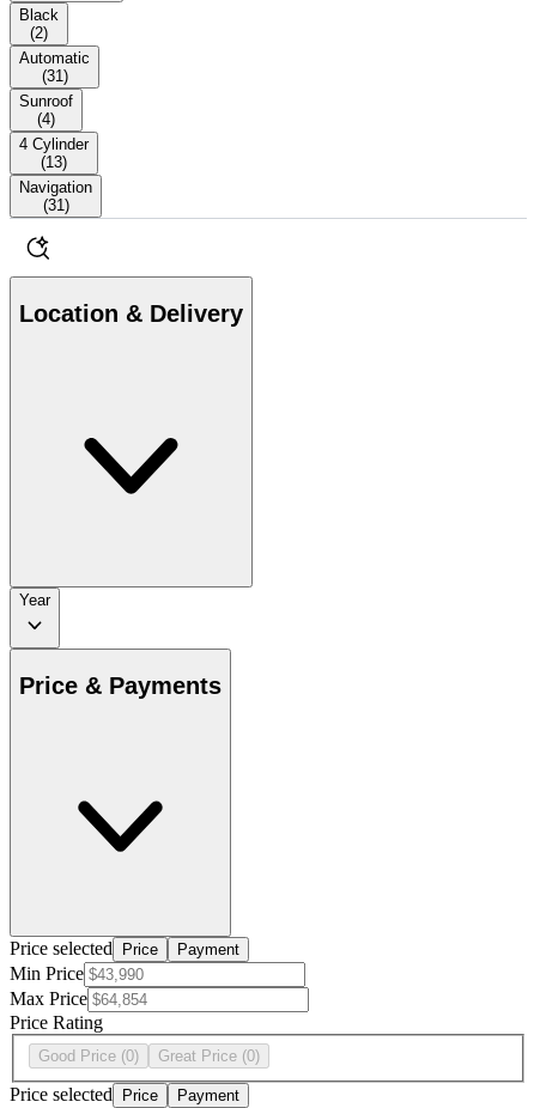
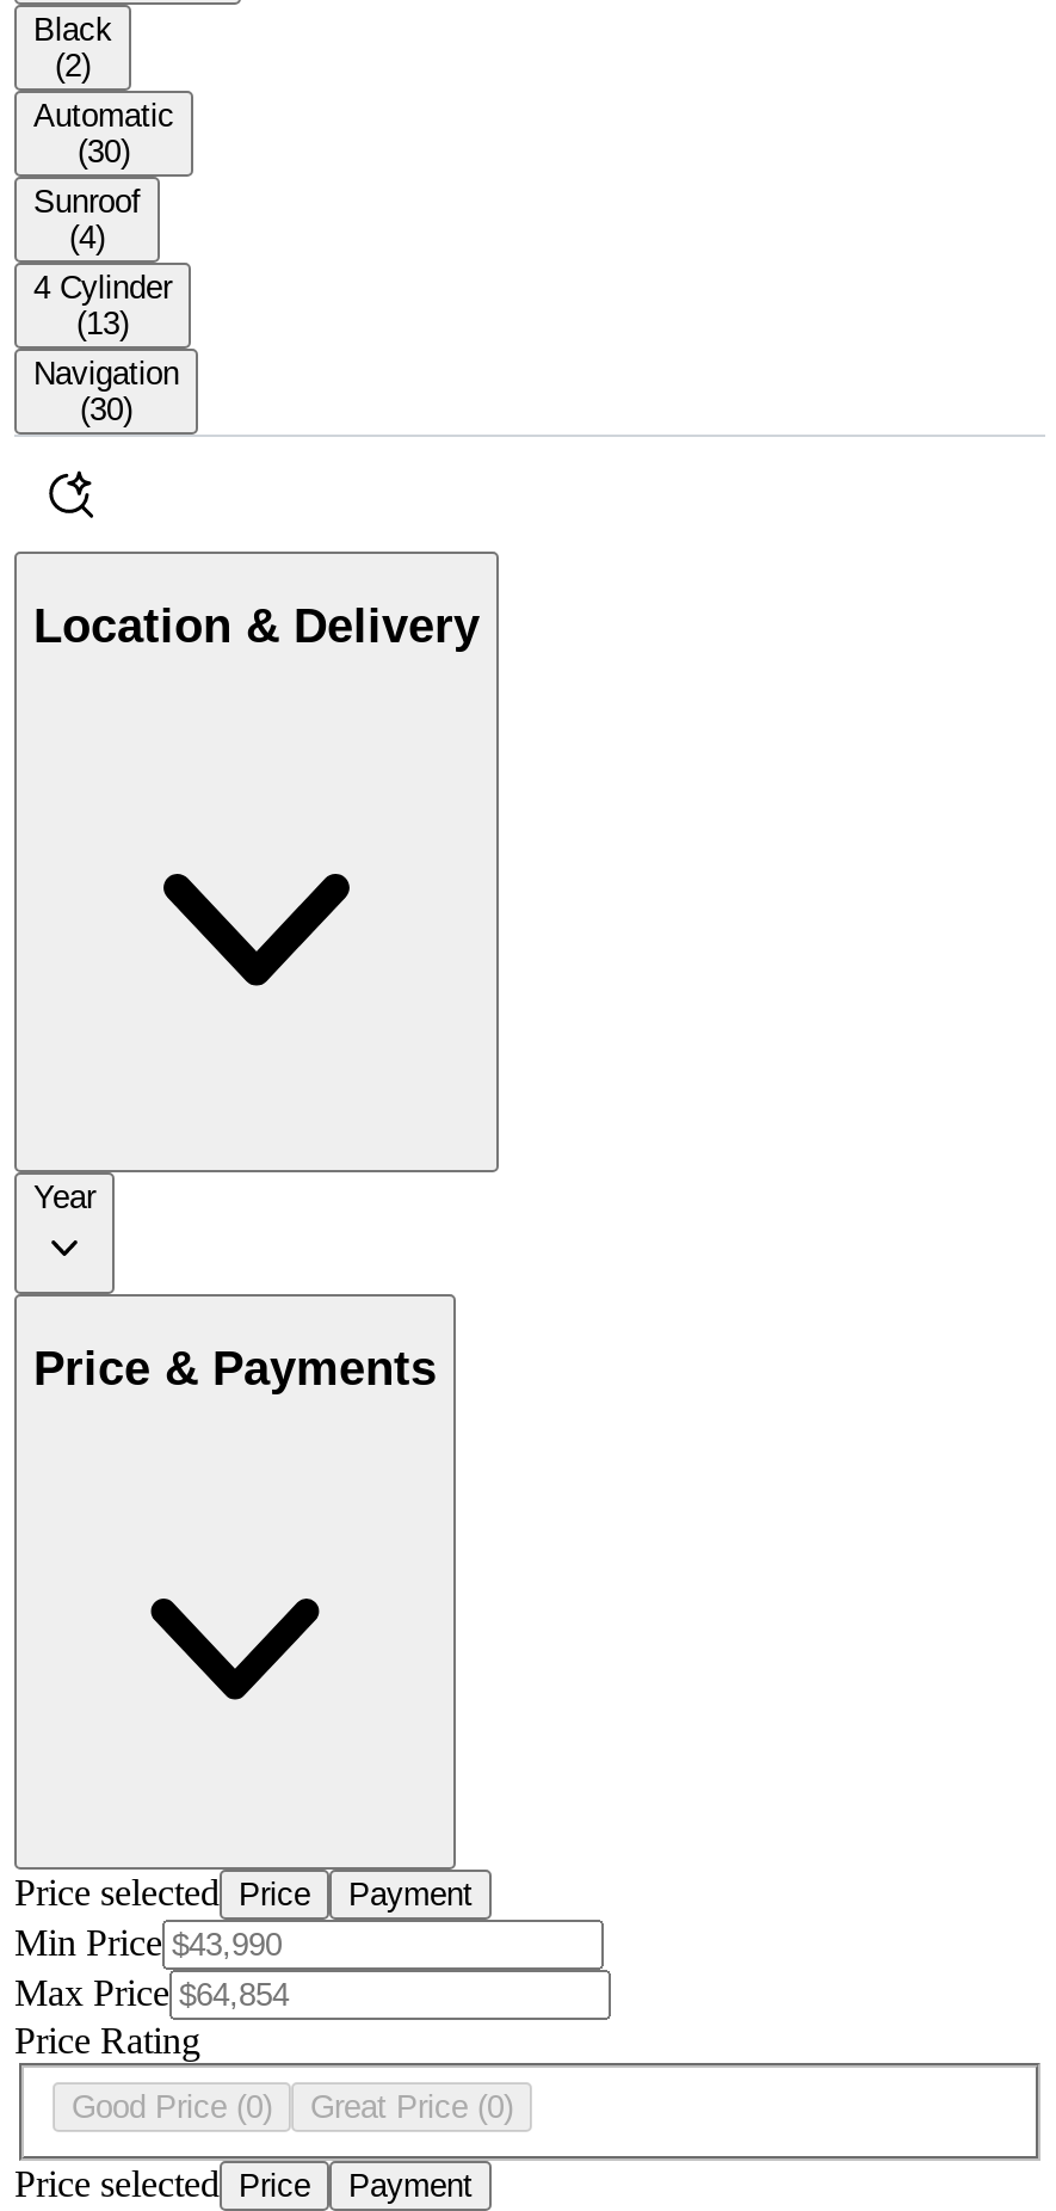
[41,67,68,85] (31) -> [78,133,130,169] (30)
[43,196,69,214] (31) -> [80,391,132,427] (30)

